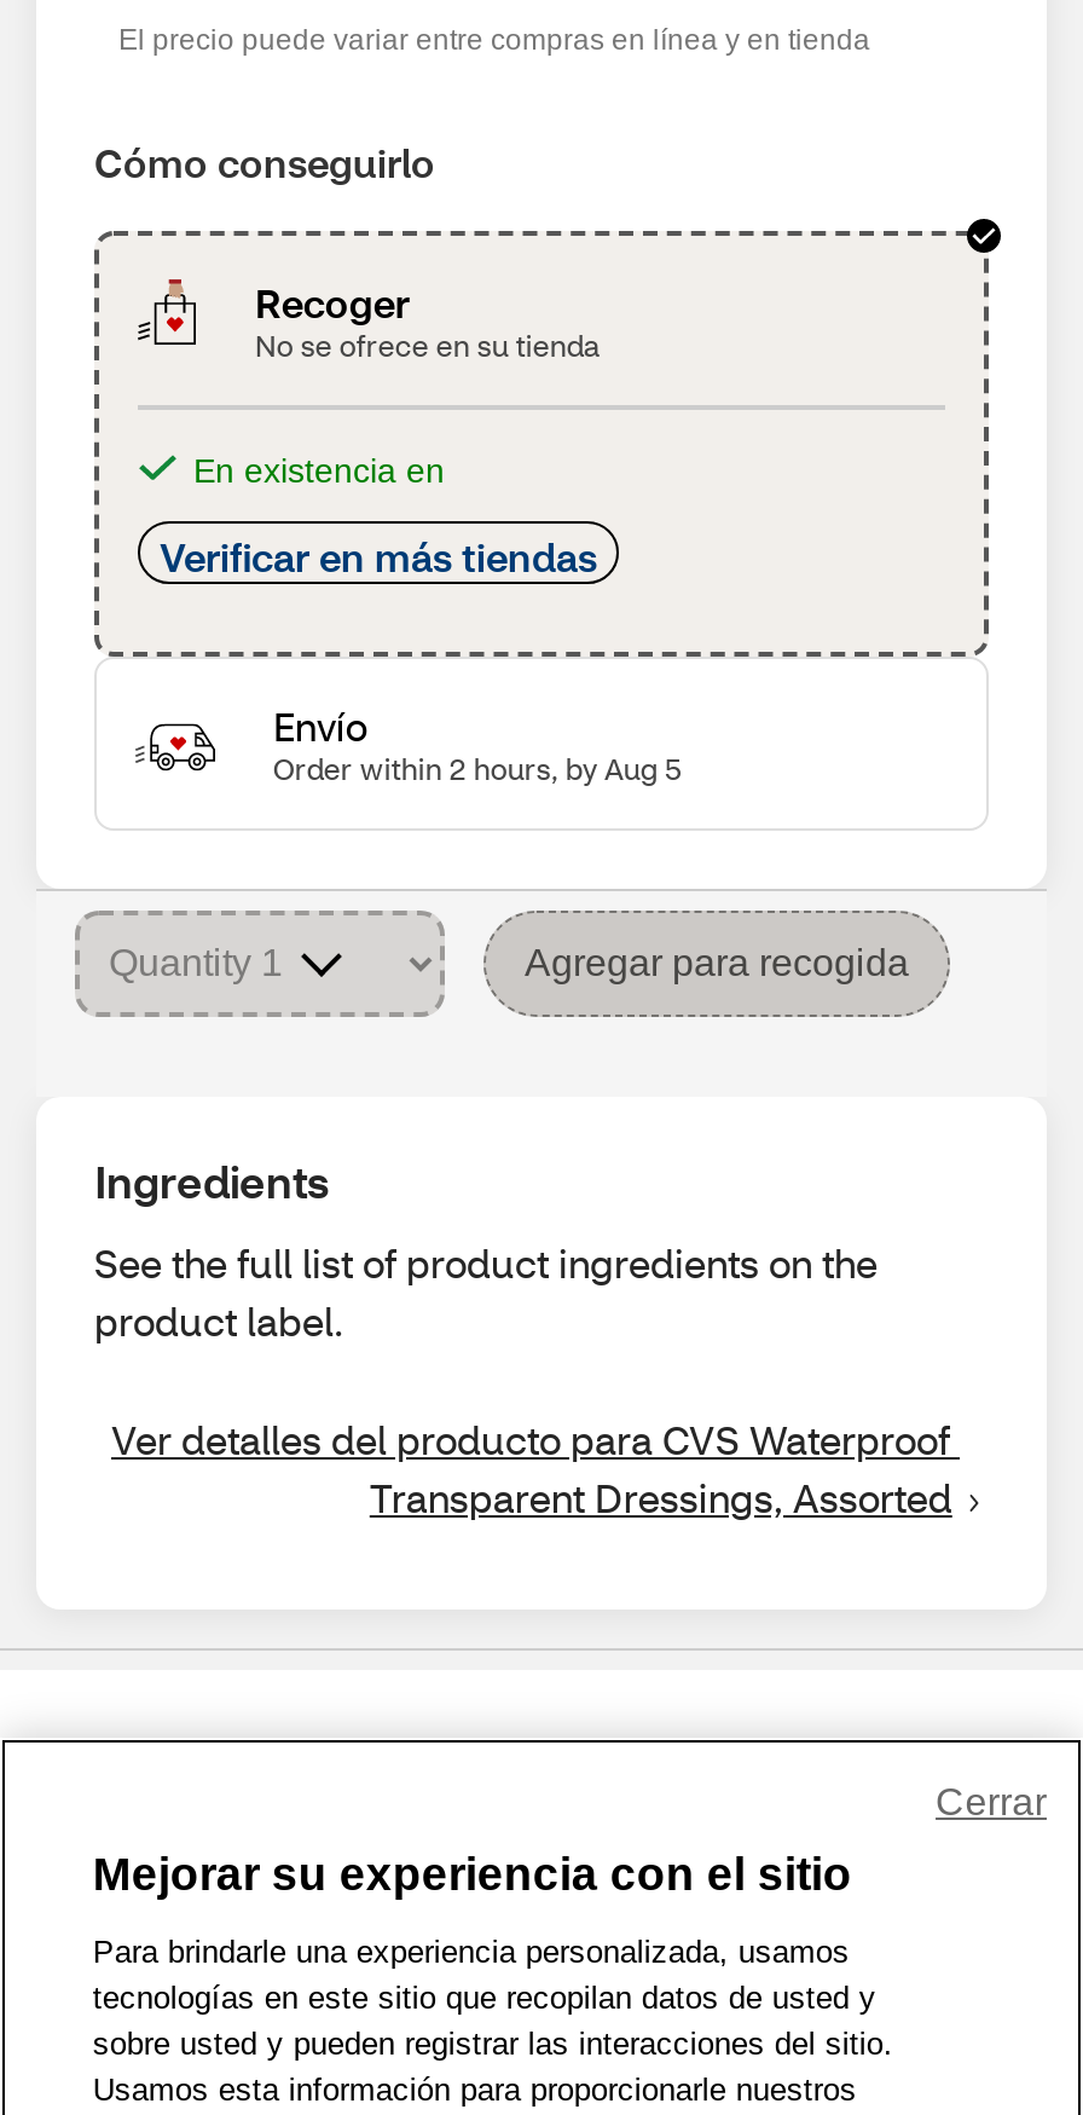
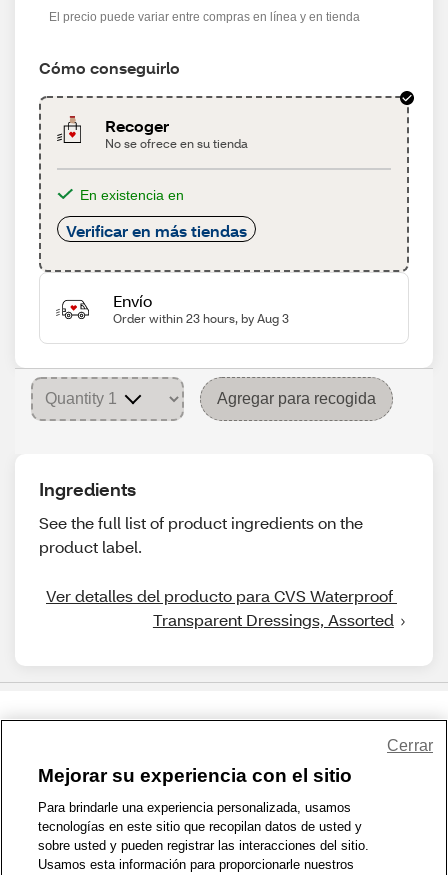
[273,751,681,787] Order within 2 hours, by Aug 5 -> [113,311,289,326] Order within 23 hours, by Aug 3

